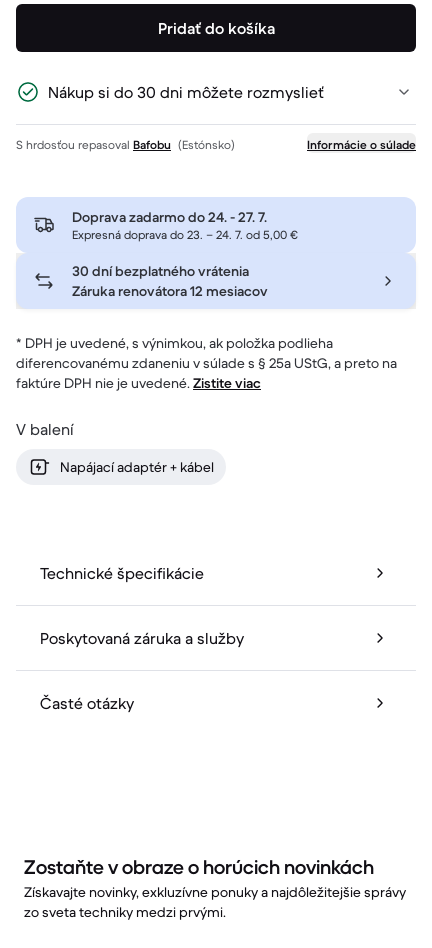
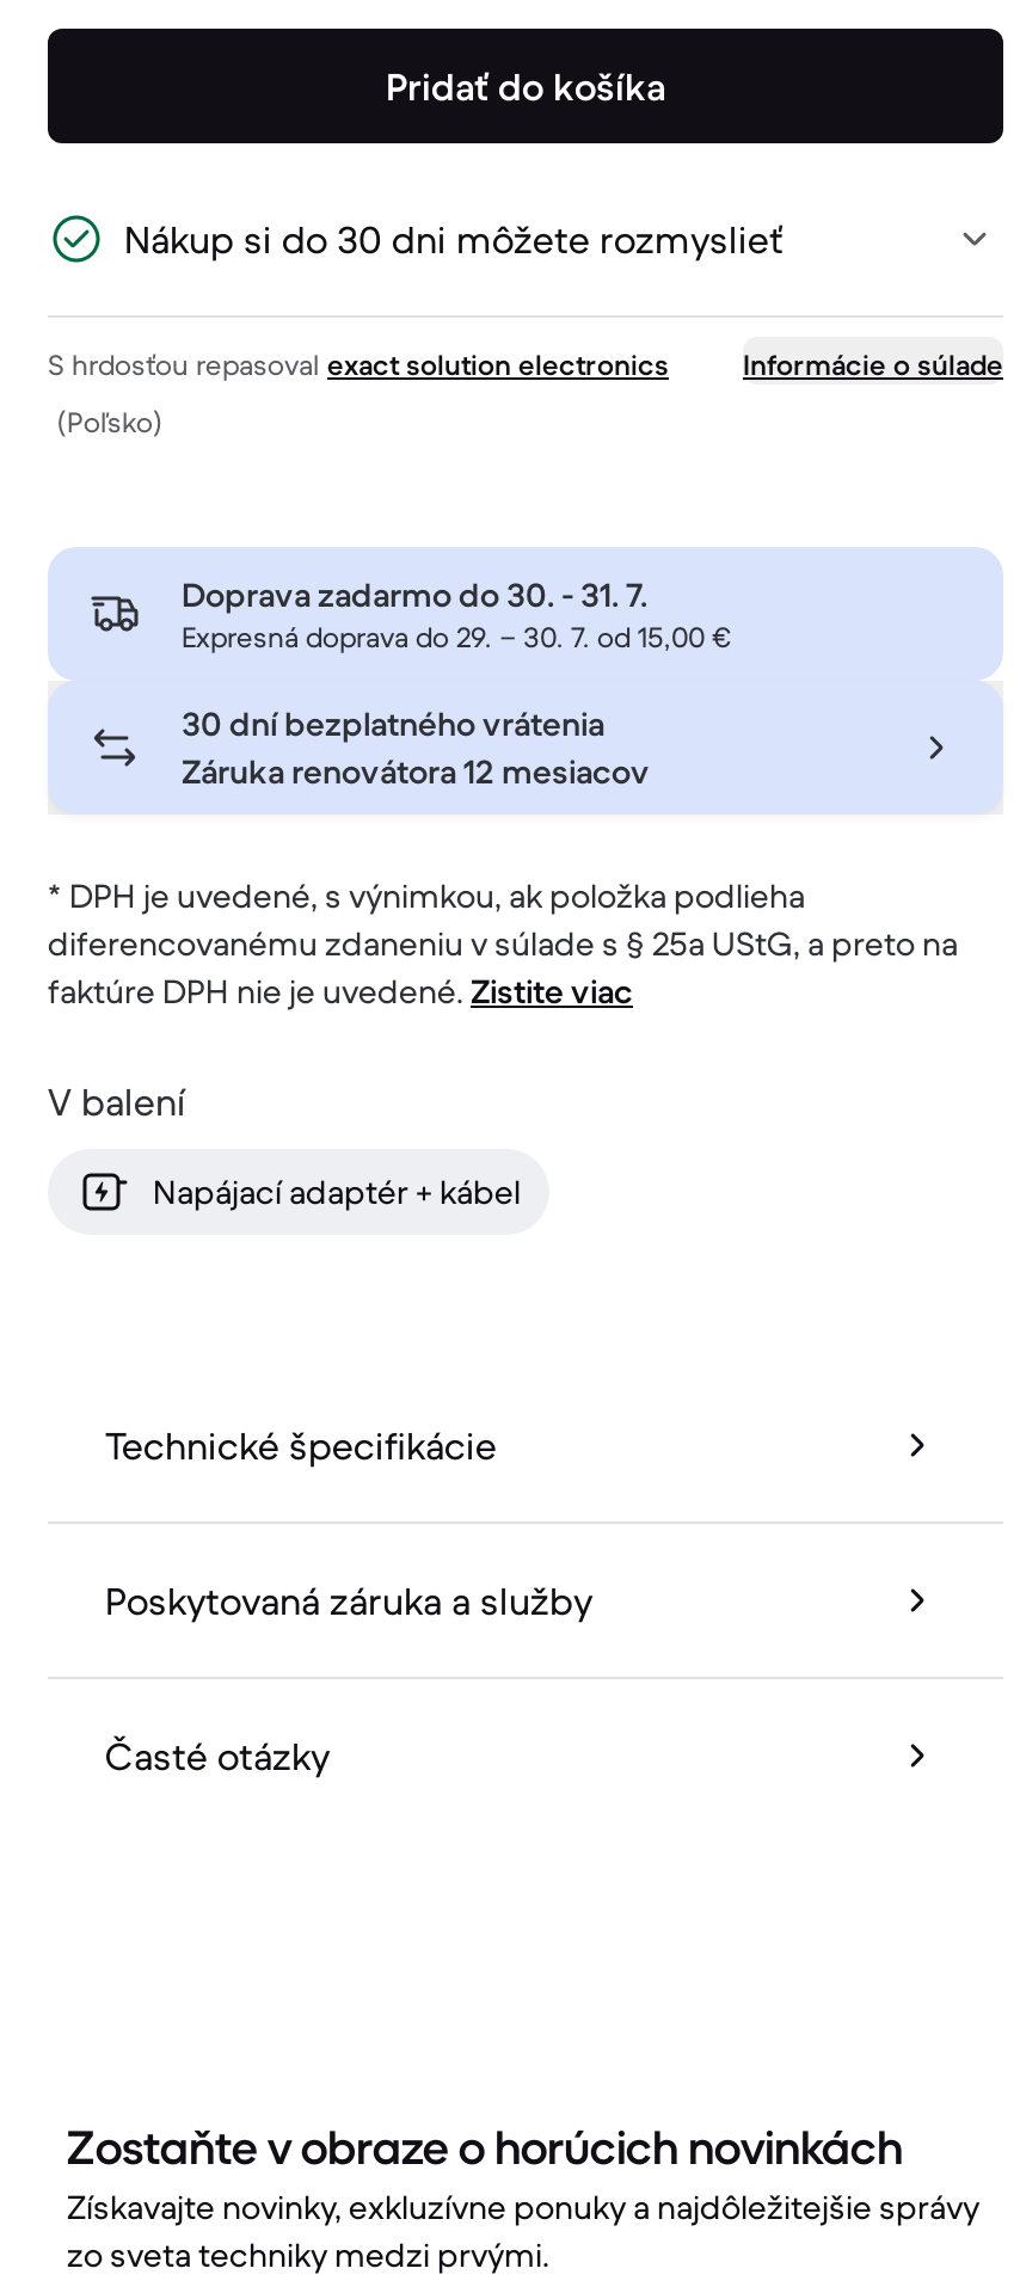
[16,137,235,152] S hrdosťou repasoval Bafobu (Estónsko) -> [48,347,669,440] S hrdosťou repasoval exact solution electronics | (Poľsko)
[72,208,267,226] Doprava zadarmo do 24. - 27. 7. -> [182,574,647,617] Doprava zadarmo do 30. - 31. 7.
[72,227,298,242] Expresná doprava do 23. – 24. 7. od 5,00 € -> [182,619,731,655] Expresná doprava do 29. – 30. 7. od 15,00 €

